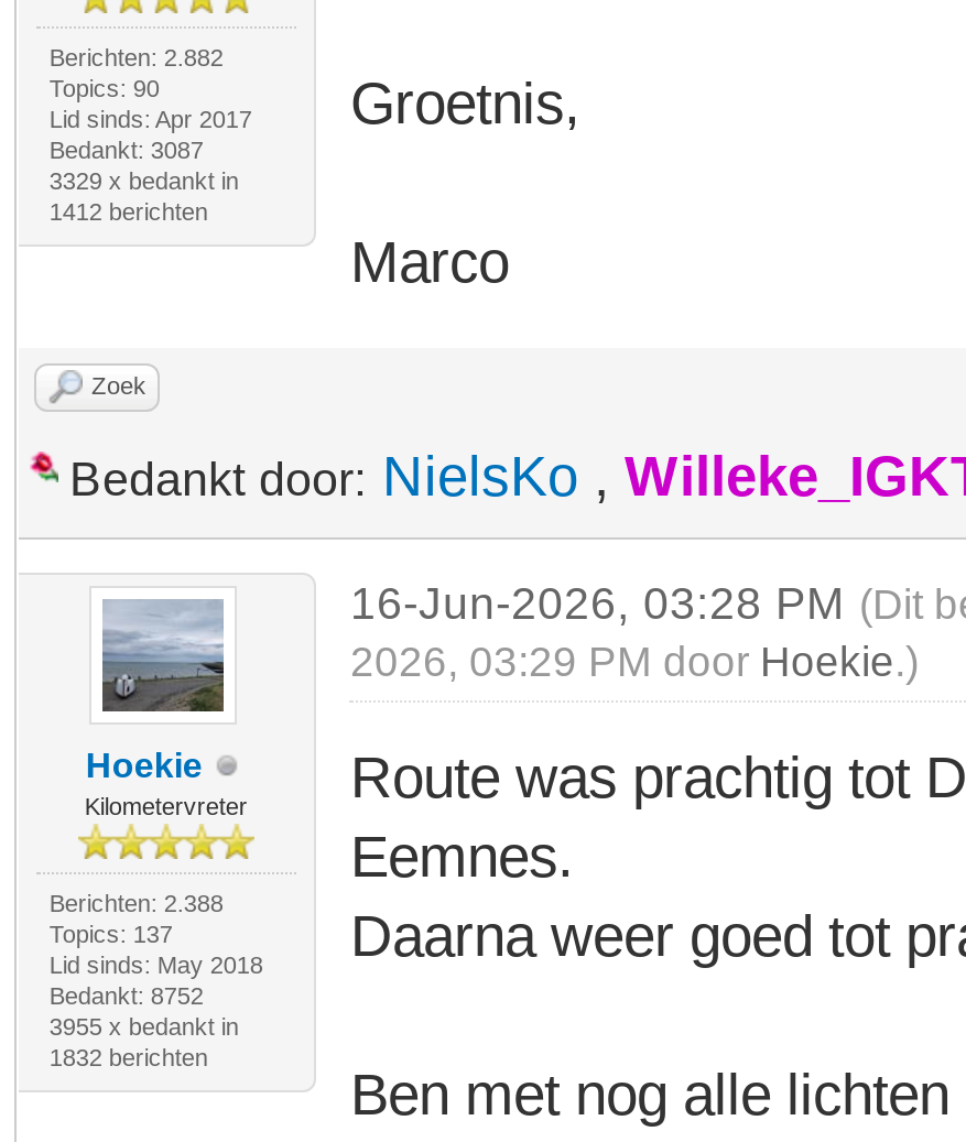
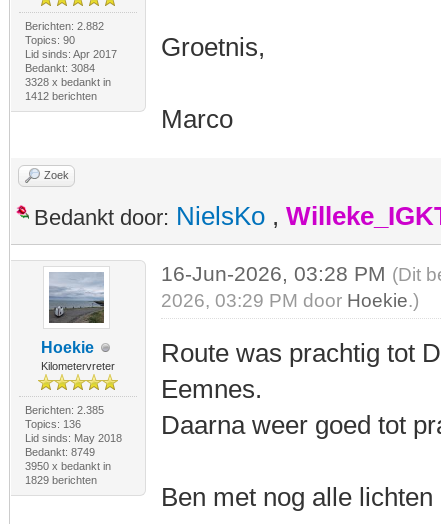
[49,137,204,163] Bedankt: 3087 -> [25,62,95,74] Bedankt: 3084
[49,167,239,194] 3329 x bedankt in -> [25,76,111,88] 3328 x bedankt in
[49,890,223,916] Berichten: 2.388 -> [25,404,104,416] Berichten: 2.385
[49,921,173,947] Topics: 137 -> [25,418,81,430] Topics: 136
[49,982,204,1009] Bedankt: 8752 -> [25,446,95,458] Bedankt: 8749
[49,1013,239,1040] 3955 x bedankt in -> [25,460,111,472] 3950 x bedankt in
[49,1044,208,1070] 1832 berichten -> [25,474,97,486] 1829 berichten

